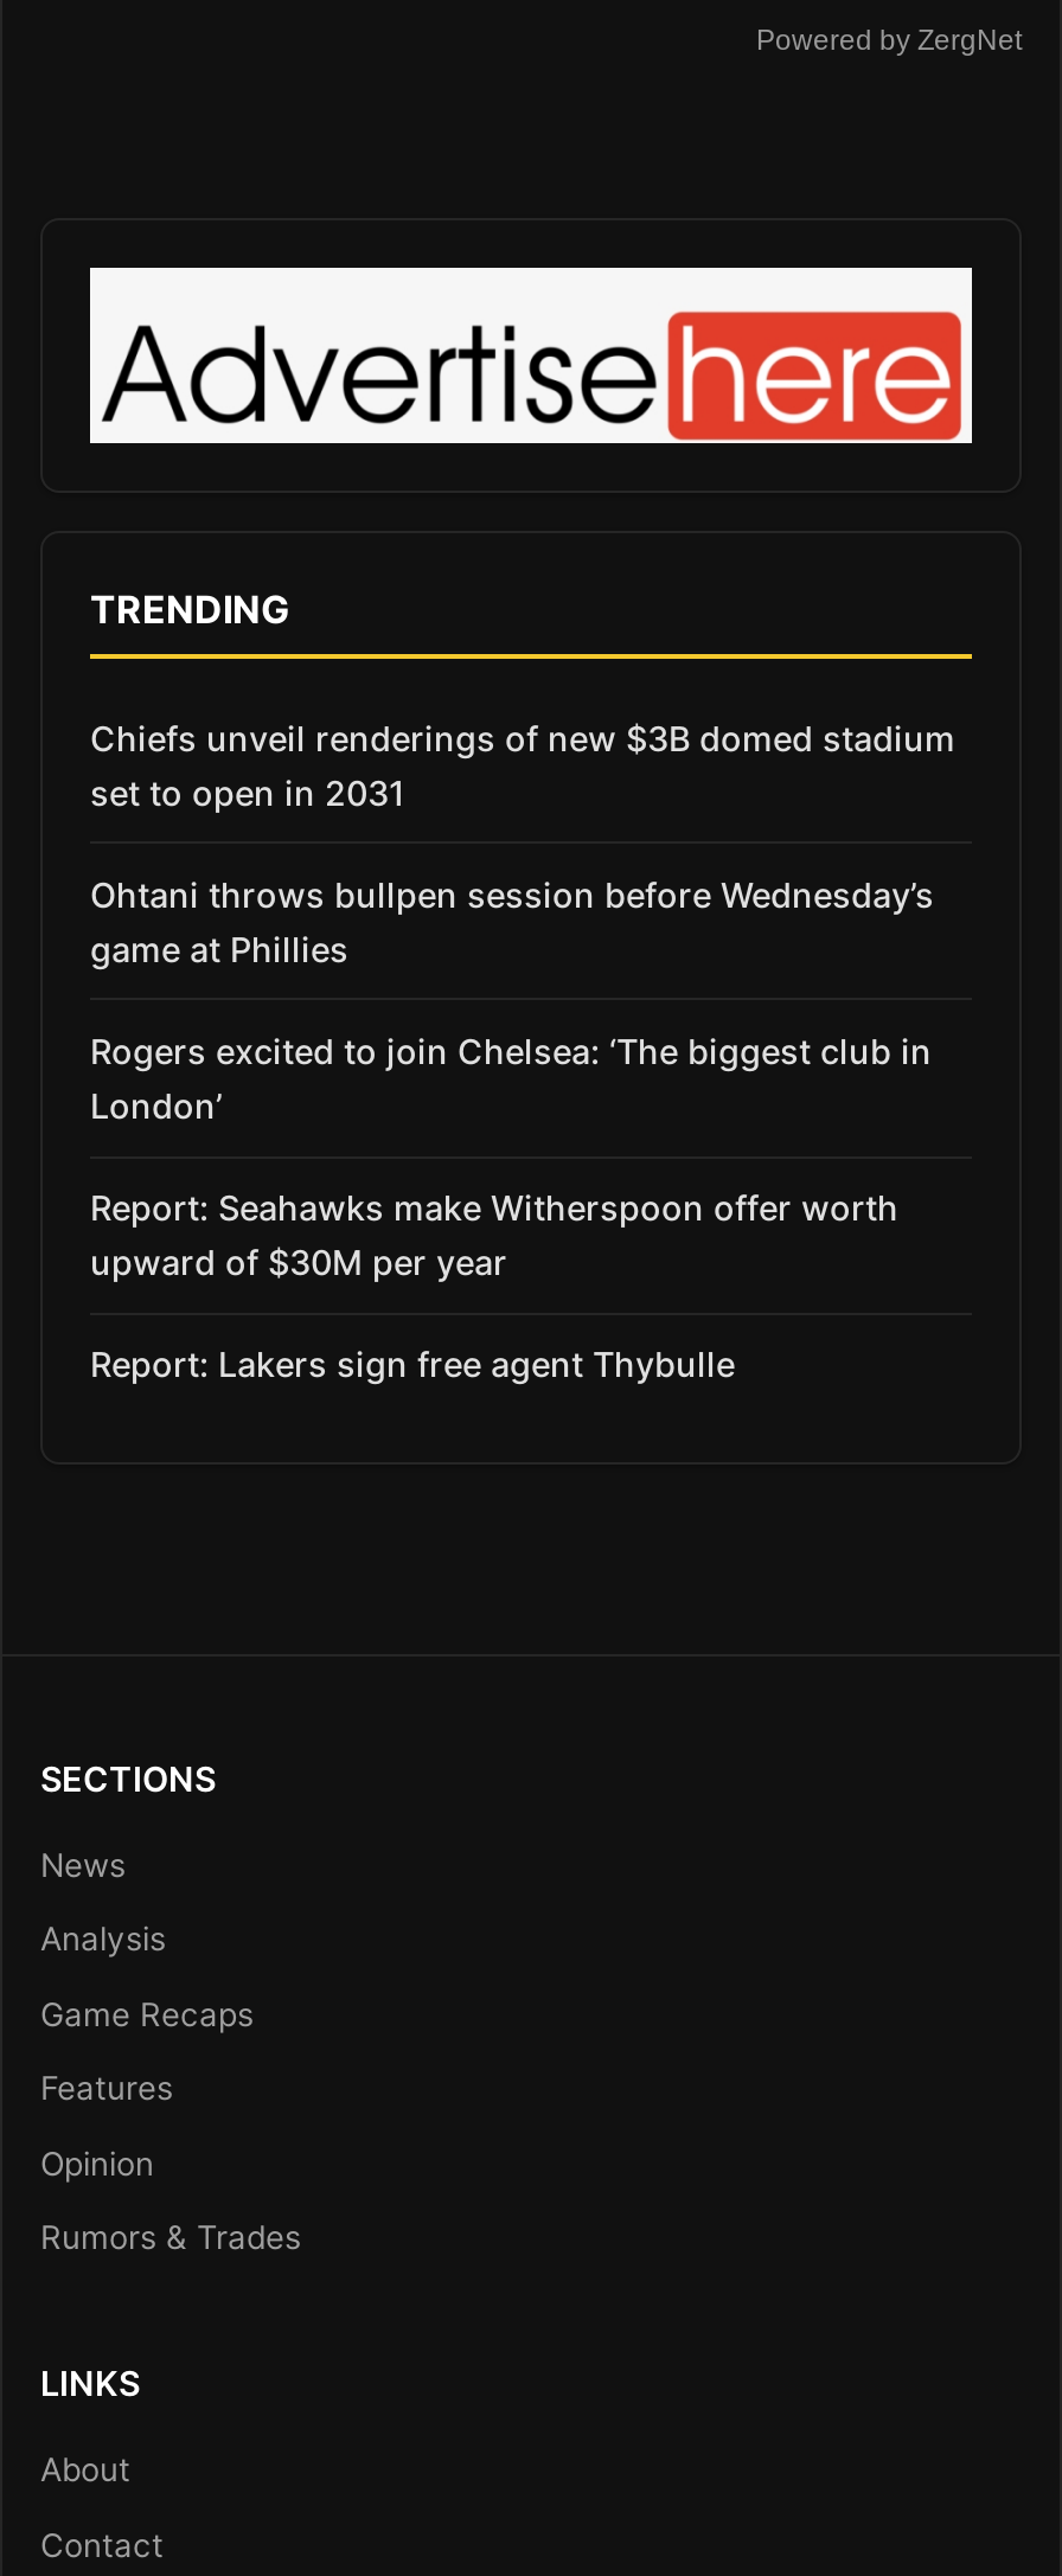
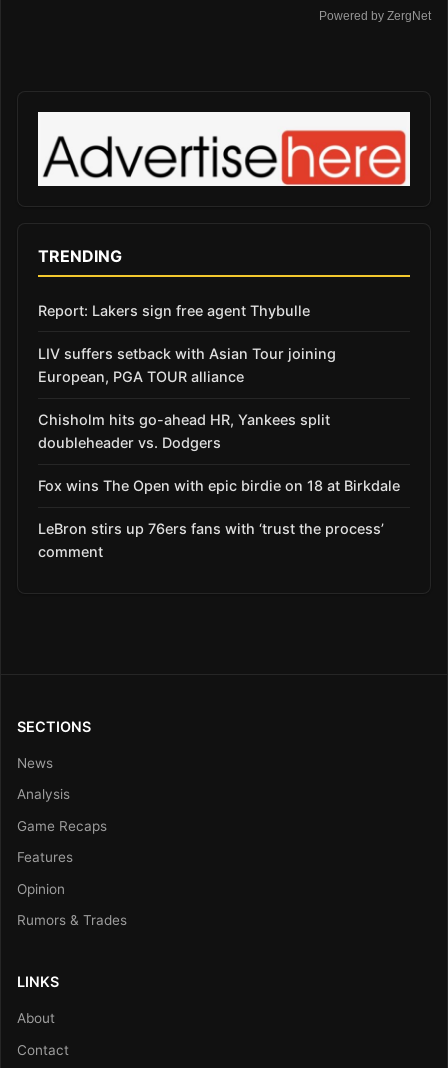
[90,717,955,1283] Chiefs unveil renderings of new $3B domed stadium | set to open in 2031 | Ohtani throws bullpen session before Wednesday’s | game at Phillies | Rogers excited to join Chelsea: ‘The biggest club in | London’ | Report: Seahawks make Witherspoon offer worth | upward of $30M per year -> none
moved [90,1345,735,1385] -> [38,302,310,319]: Report: Lakers sign free agent Thybulle
none -> [38,345,400,560] LIV suffers setback with Asian Tour joining | European, PGA TOUR alliance | Chisholm hits go-ahead HR, Yankees split | doubleheader vs. Dodgers | Fox wins The Open with epic birdie on 18 at Birkdale | LeBron stirs up 76ers fans with ‘trust the process’ | comment

